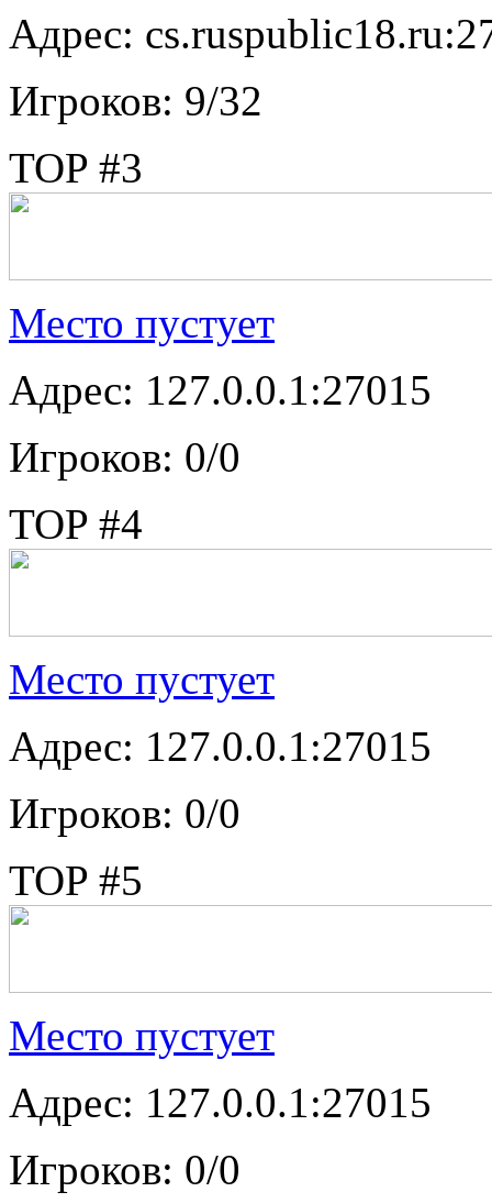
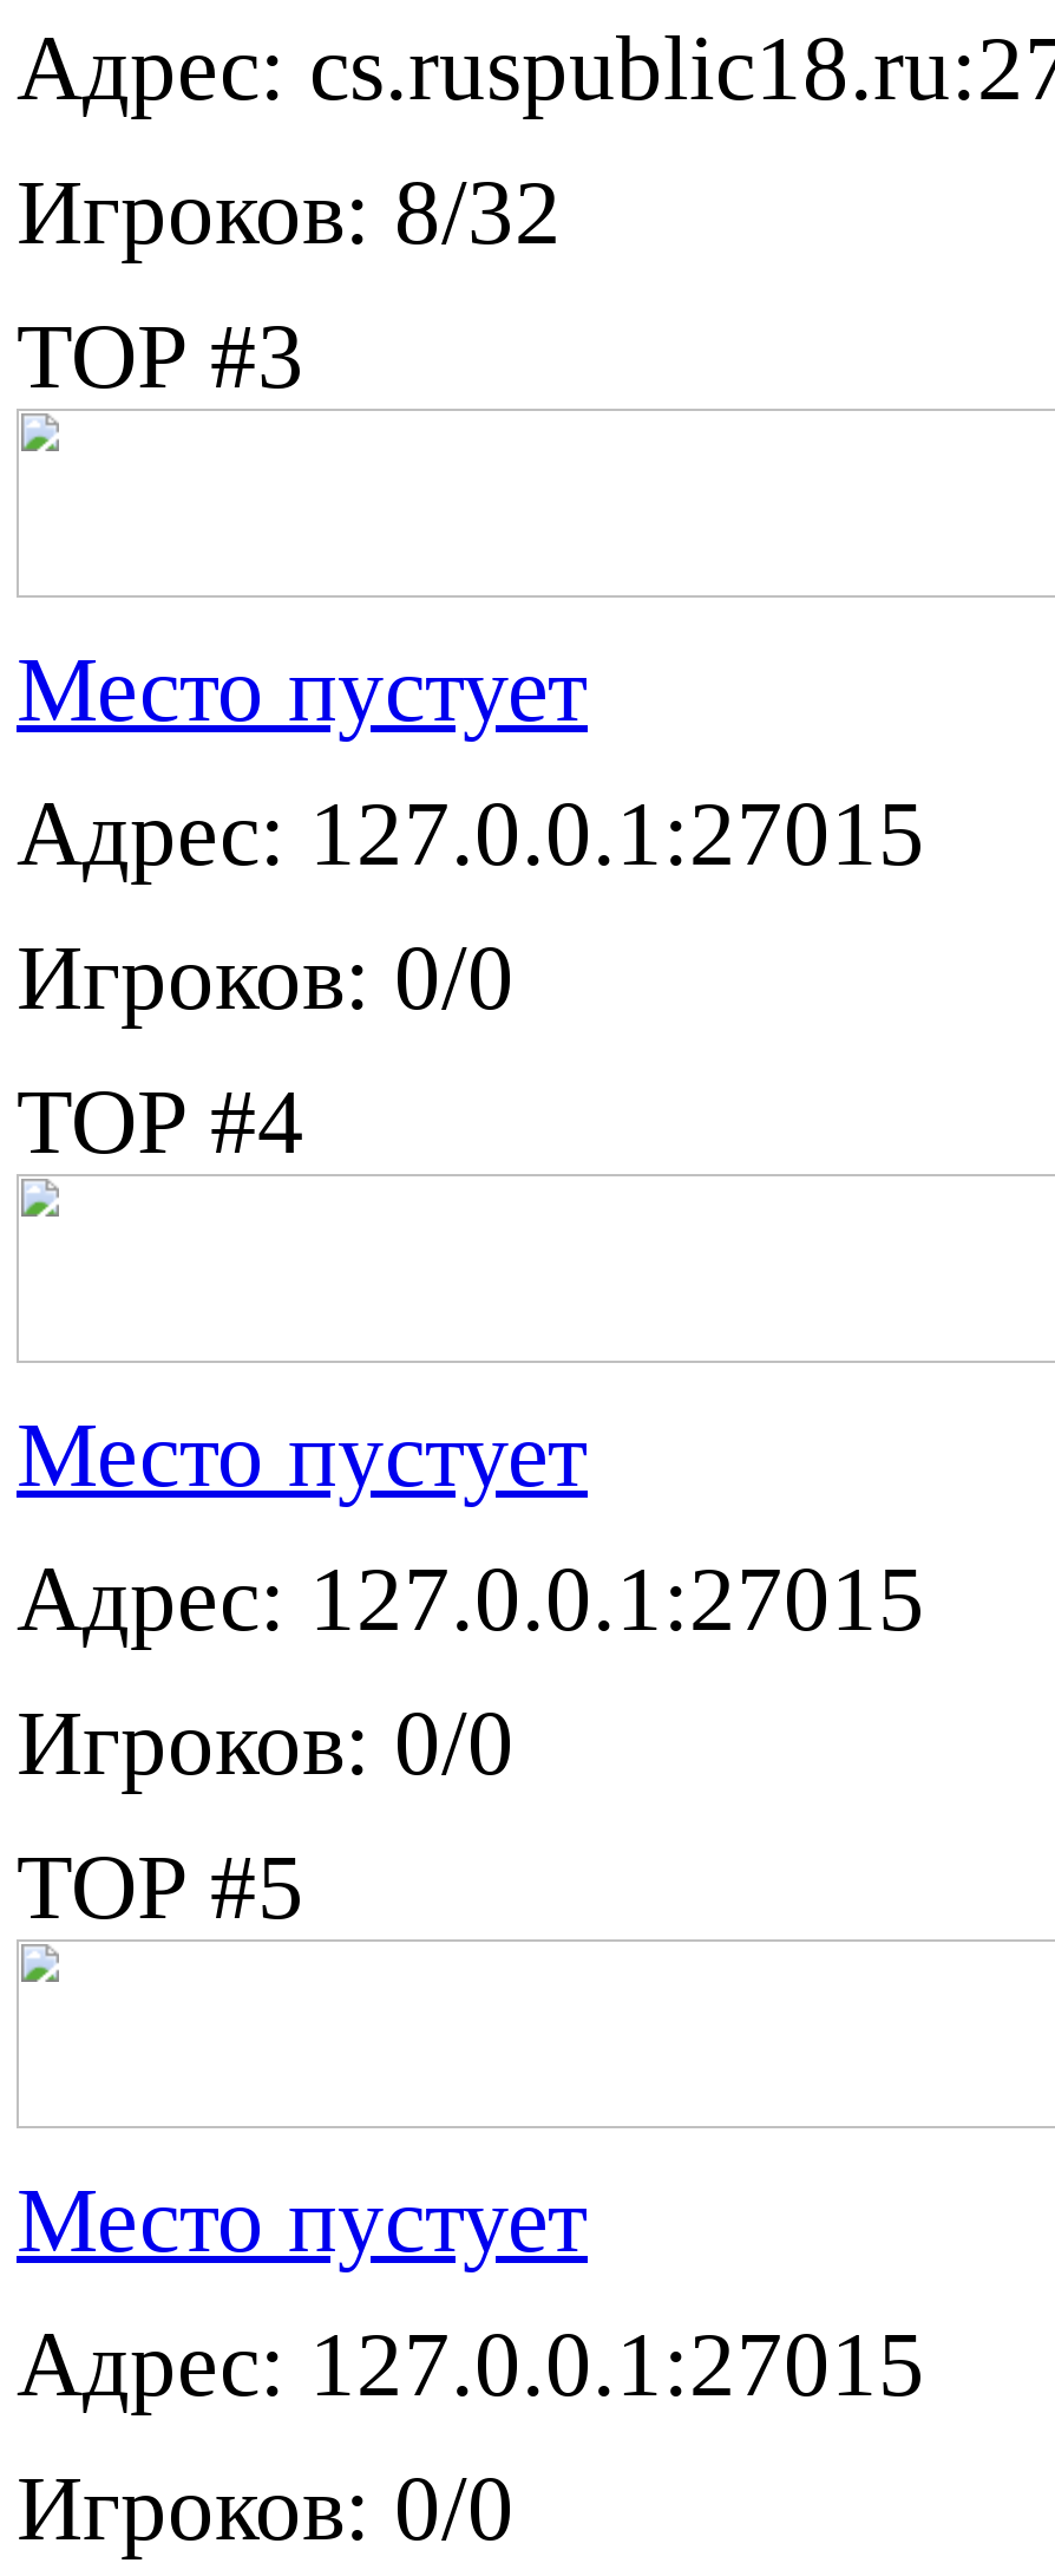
[9,77,262,124] Игроков: 9/32 -> [17,161,562,262] Игроков: 8/32

